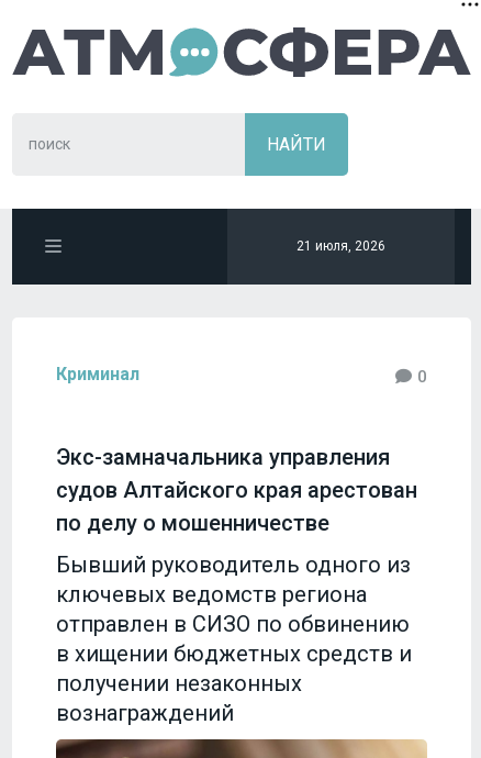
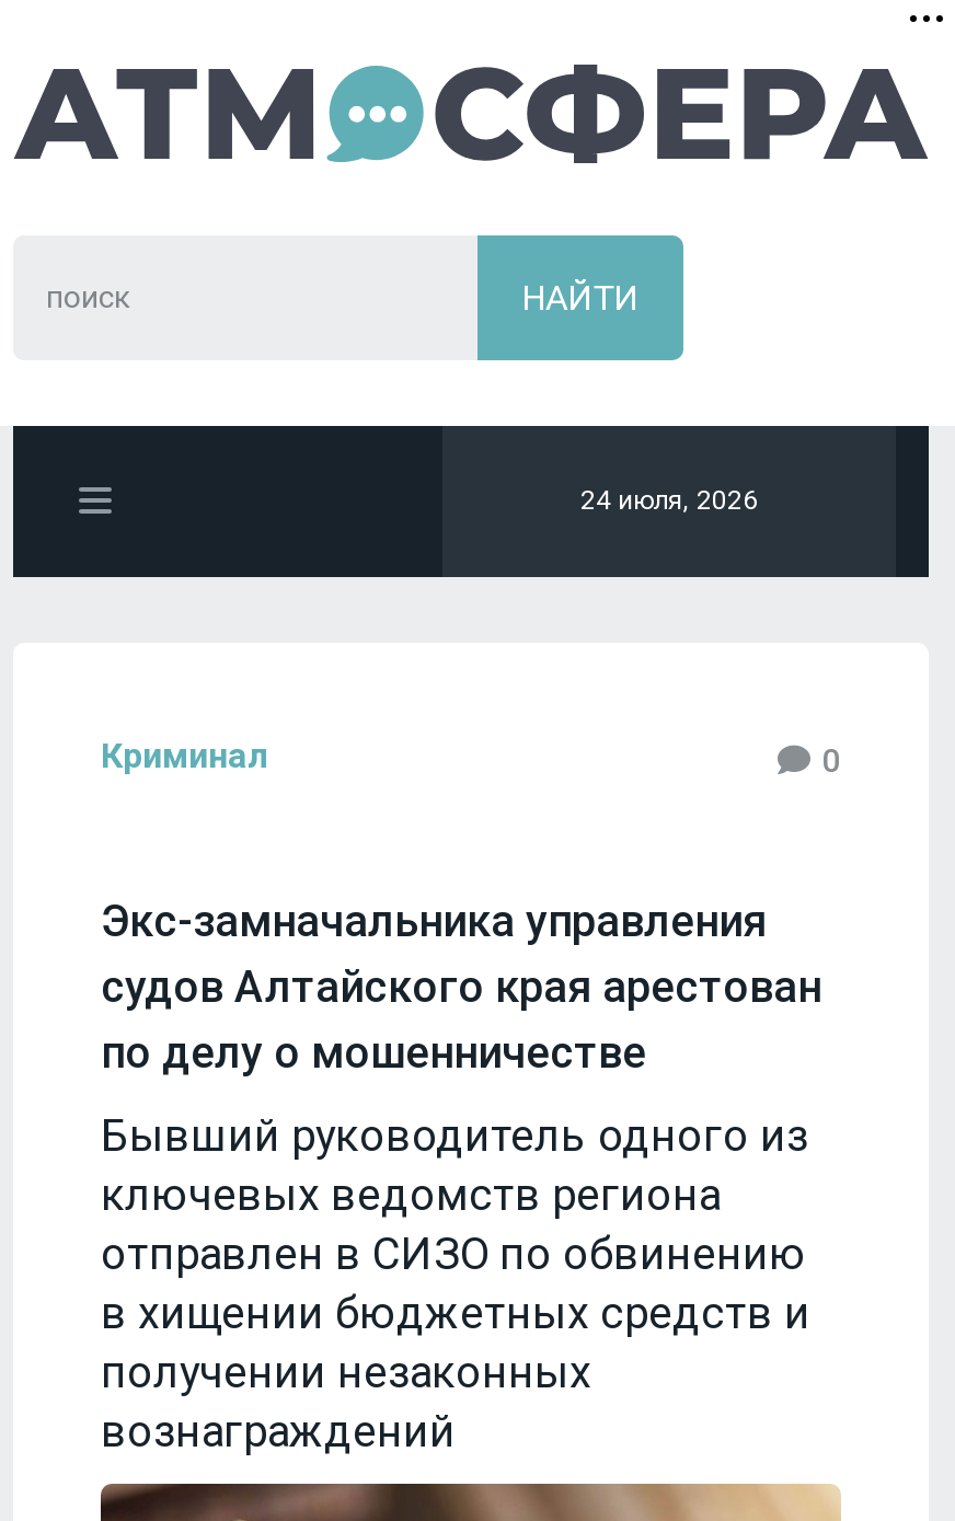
[297,238,385,254] 21 июля, 2026 -> [580,485,758,516] 24 июля, 2026

